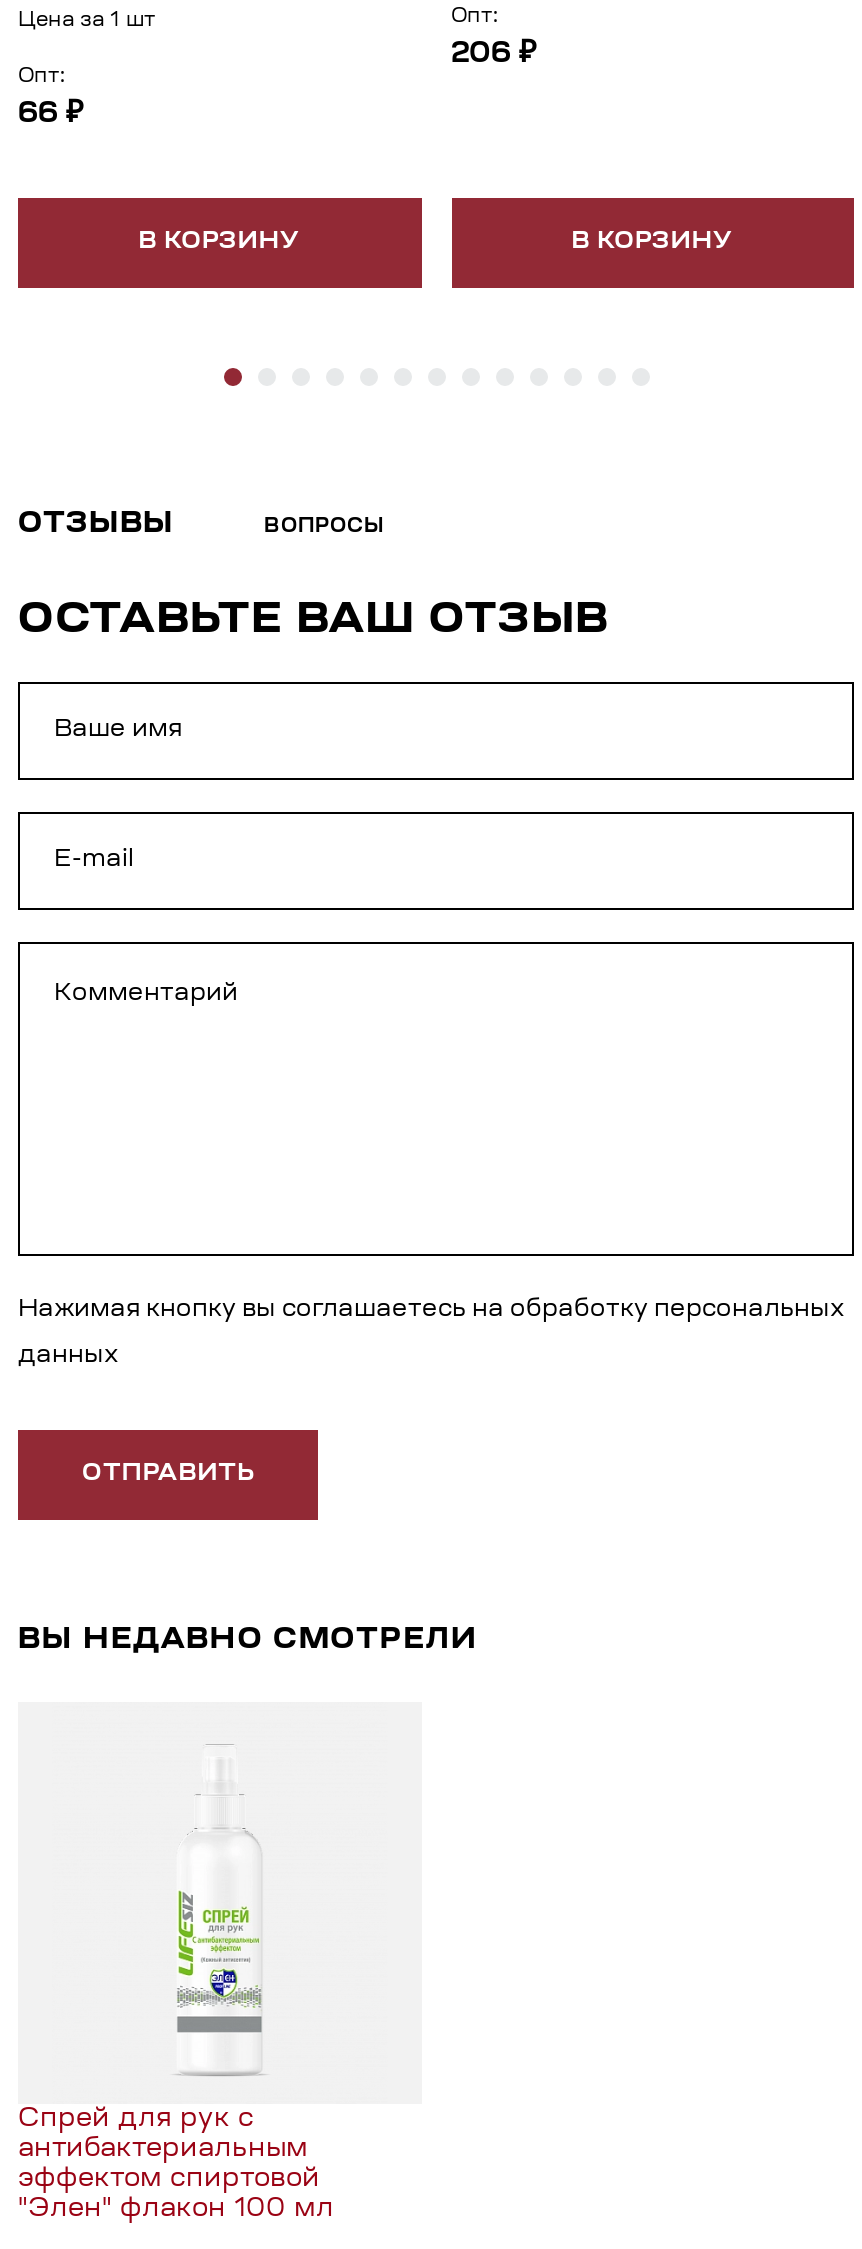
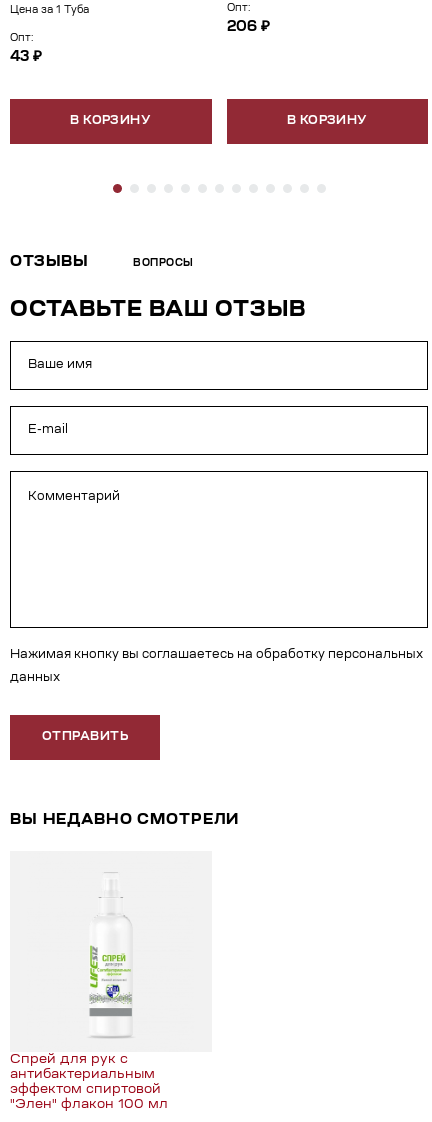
[18,11,156,31] Цена за 1 шт -> [10,5,89,15] Цена за 1 Туба
[18,99,84,129] 66 ₽ -> [10,49,42,64] 43 ₽

